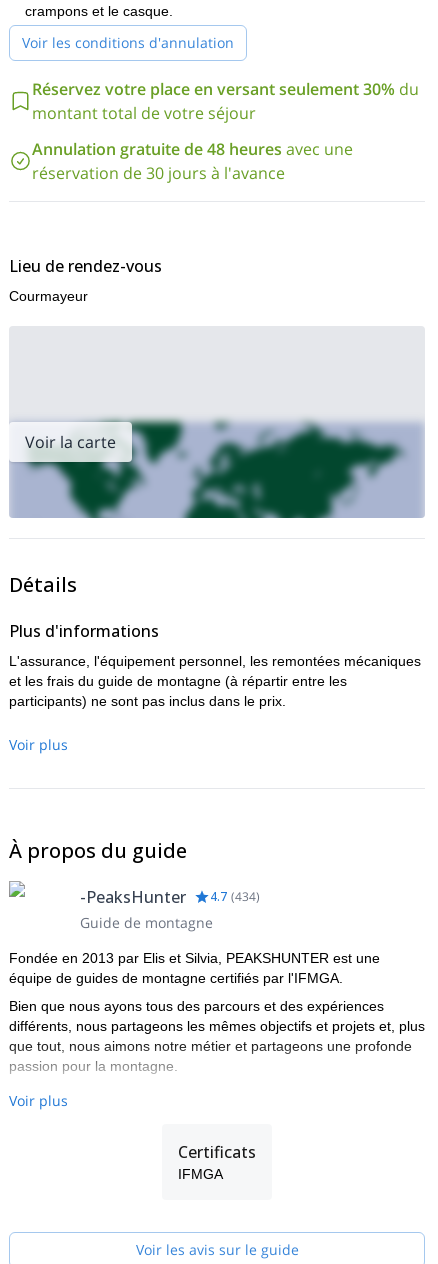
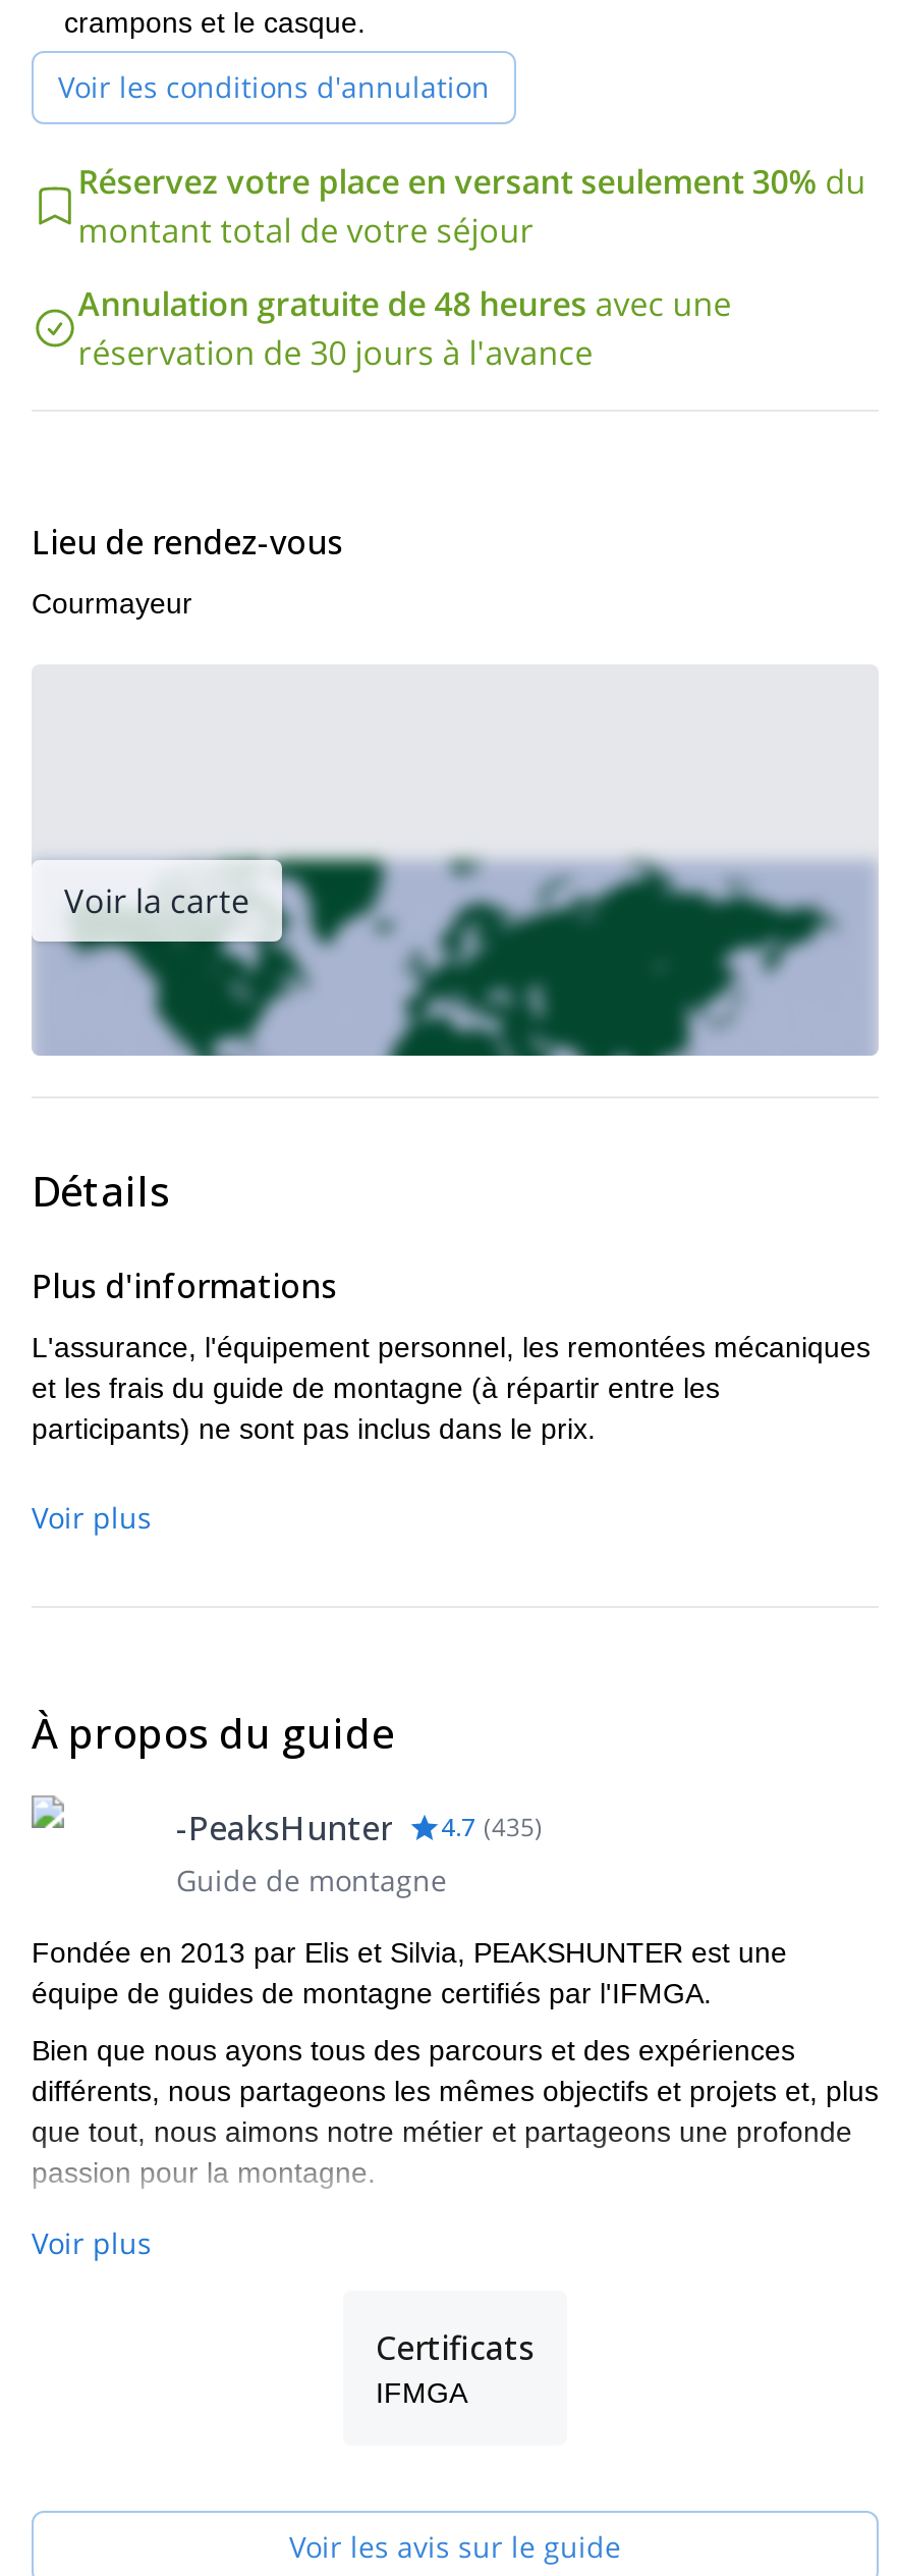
[80,886,260,908] -PeaksHunter 4.7 (434) -> [176,1806,543,1850] -PeaksHunter 4.7 (435)

